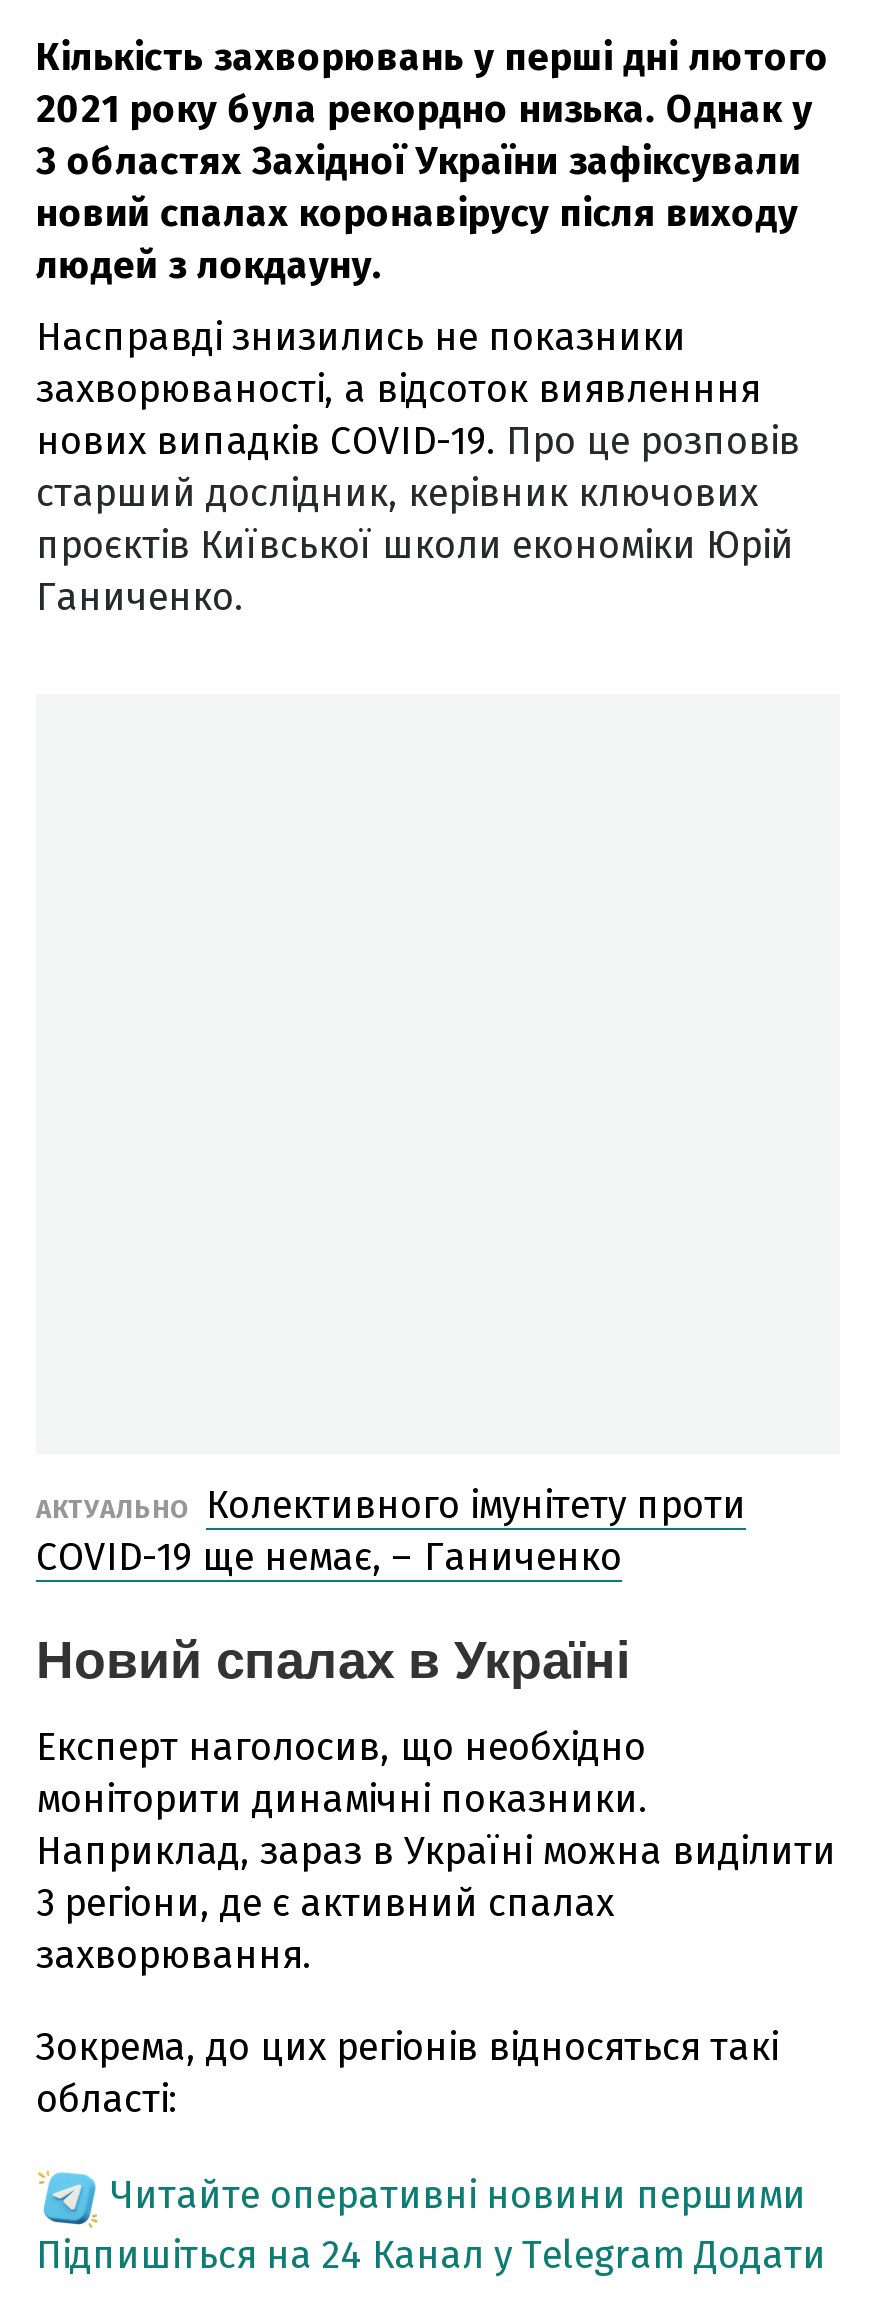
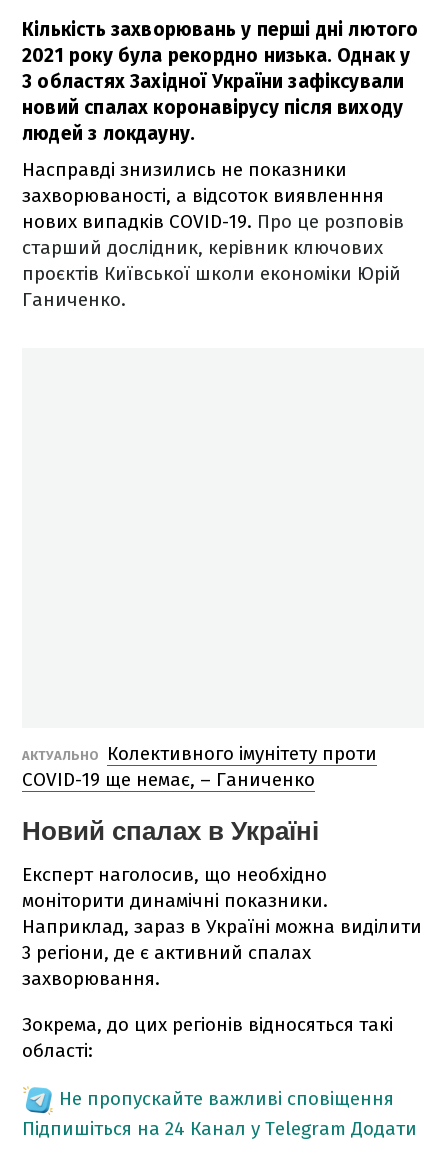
[110,2171,806,2217] Читайте оперативні новини першими -> [59,1087,394,1110] Не пропускайте важливі сповіщення

